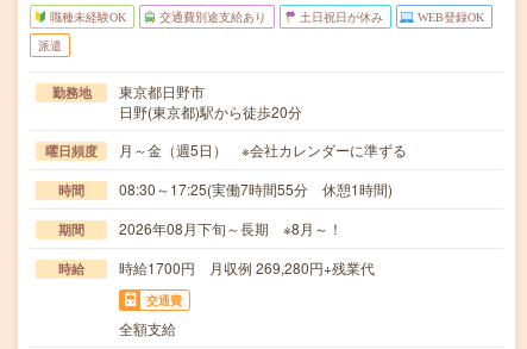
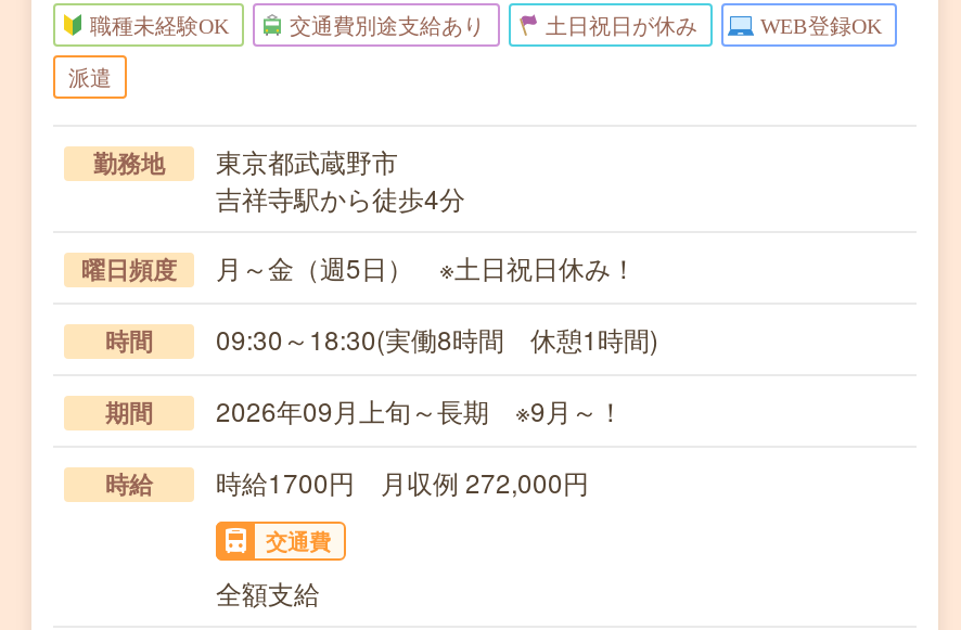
[119,81,302,121] 東京都日野市 | 日野(東京都)駅から徒歩20分 -> [216,142,465,216] 東京都武蔵野市 | 吉祥寺駅から徒歩4分
[119,139,407,160] 月～金（週5日） ※会社カレンダーに準ずる -> [216,248,637,285] 月～金（週5日） ※土日祝日休み！
[119,179,393,199] 08:30～17:25(実働7時間55分 休憩1時間) -> [216,320,658,357] 09:30～18:30(実働8時間 休憩1時間)
[119,218,343,238] 2026年08月下旬～長期 ※8月～！ -> [216,391,624,428] 2026年09月上旬～長期 ※9月～！
[119,257,375,278] 時給1700円 月収例 269,280円+残業代 -> [216,463,589,500] 時給1700円 月収例 272,000円

